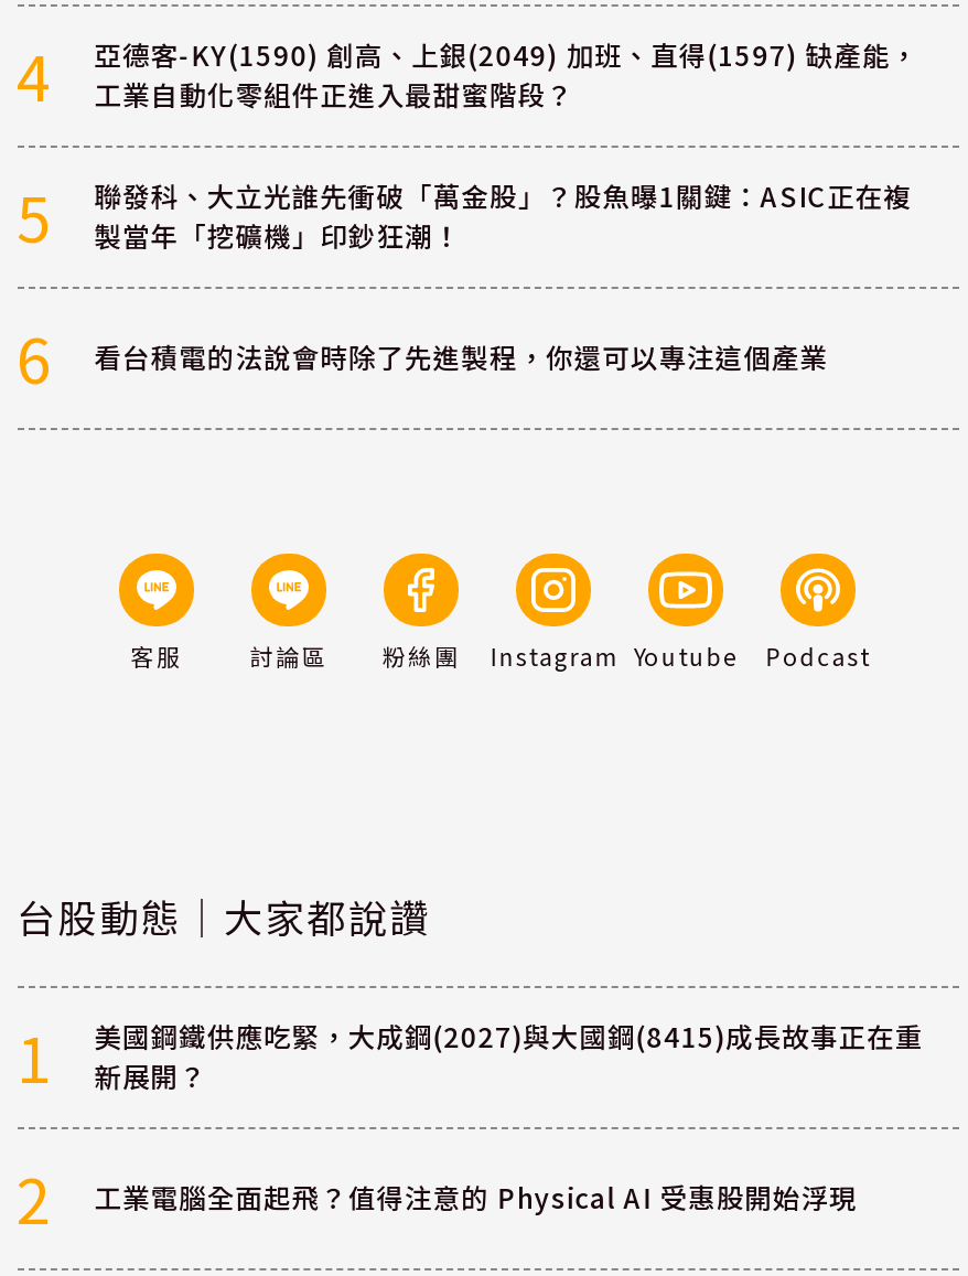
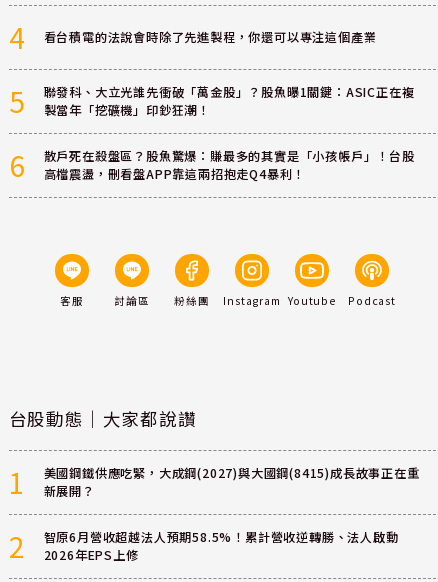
[94,36,918,115] 亞德客-KY(1590) 創高、上銀(2049) 加班、直得(1597) 缺產能， | 工業自動化零組件正進入最甜蜜階段？ -> none
moved [94,338,828,378] -> [44,28,376,46]: 看台積電的法說會時除了先進製程，你還可以專注這個產業
none -> [44,147,415,183] 散戶死在殺盤區？股魚驚爆：賺最多的其實是「小孩帳戶」！台股 | 高檔震盪，刪看盤APP靠這兩招抱走Q4暴利！
[94,1179,858,1218] 工業電腦全面起飛？值得注意的 Physical AI 受惠股開始浮現 -> [44,528,399,564] 智原6月營收超越法人預期58.5%！累計營收逆轉勝、法人啟動 | 2026年EPS上修

